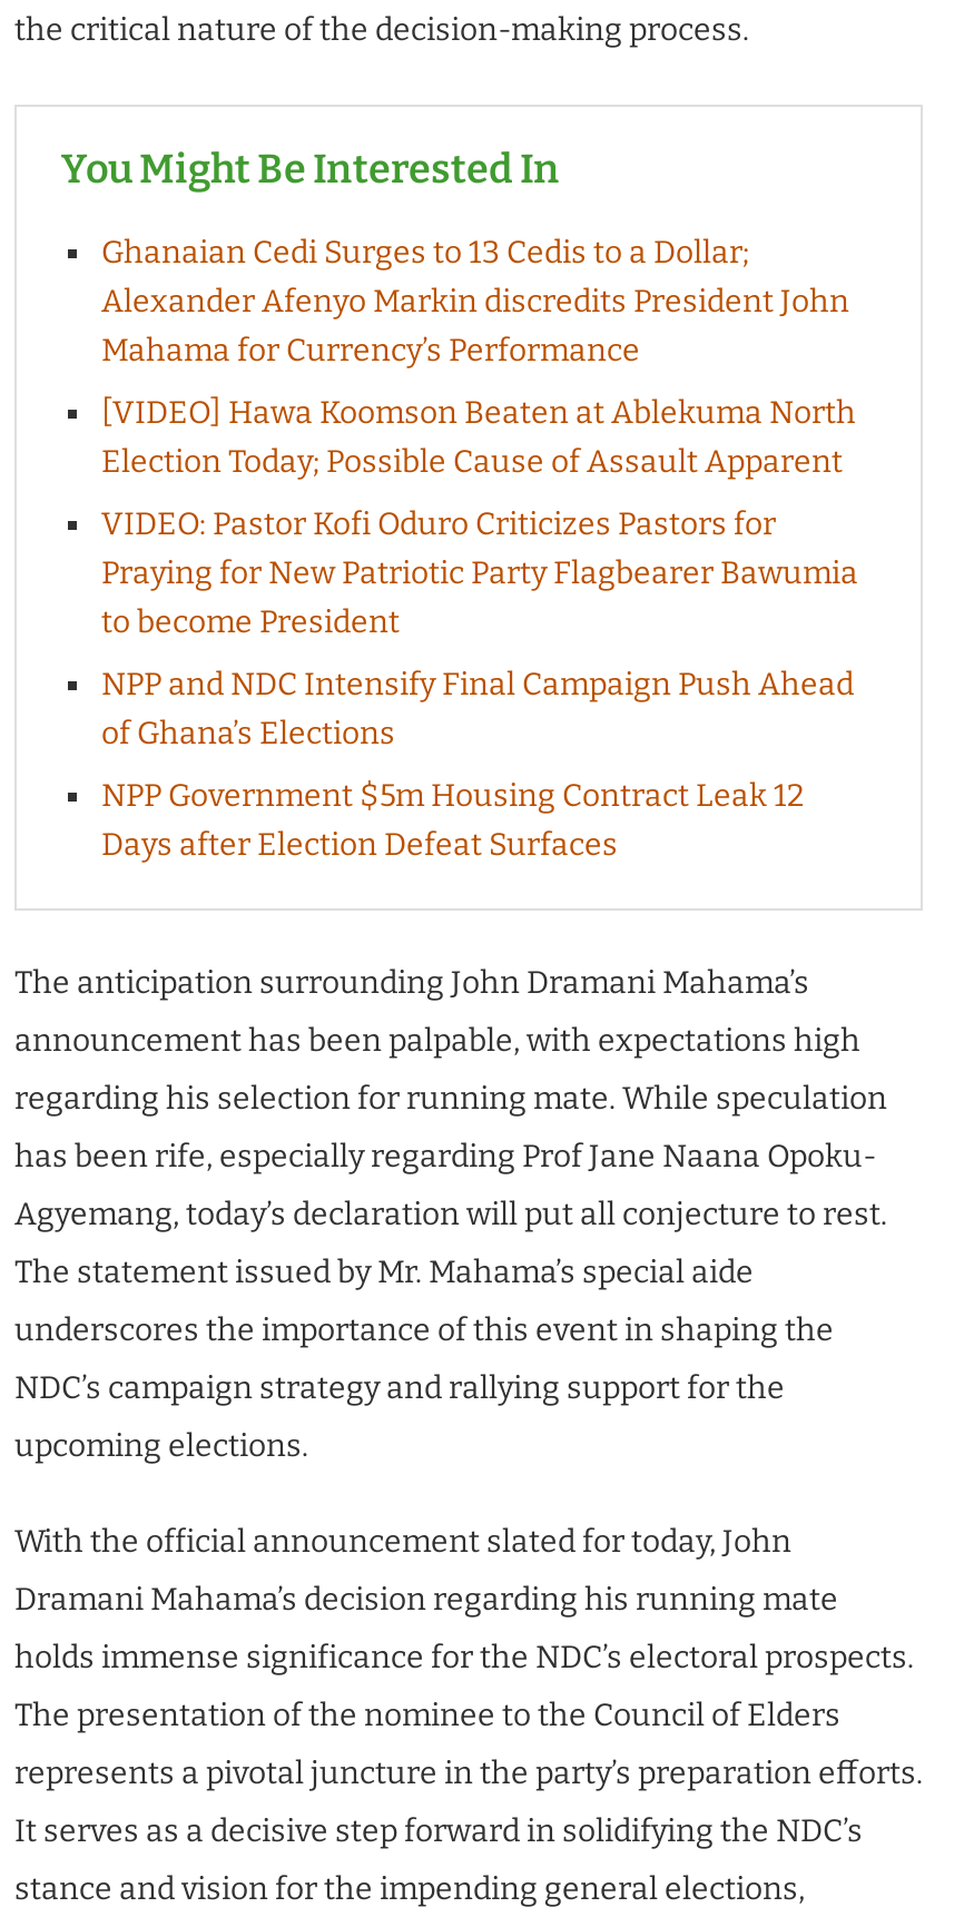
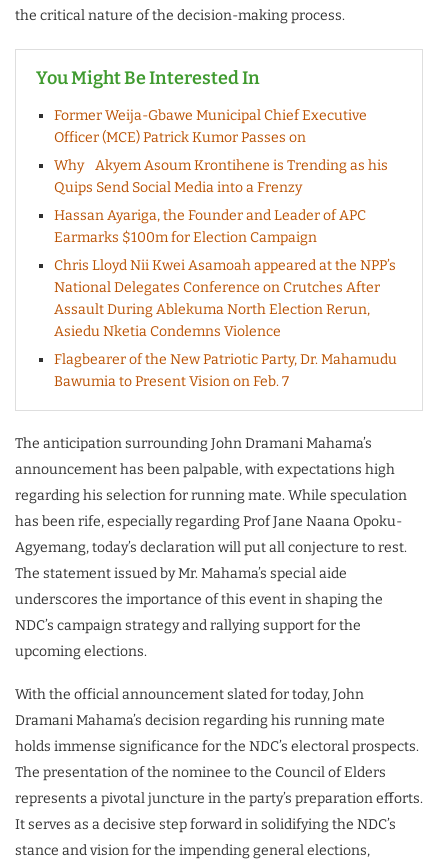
[101,233,849,369] Ghanaian Cedi Surges to 13 Cedis to a Dollar; | Alexander Afenyo Markin discredits President John | Mahama for Currency’s Performance -> [54,107,367,146] Former Weija-Gbawe Municipal Chief Executive | Officer (MCE) Patrick Kumor Passes on
[101,393,856,480] [VIDEO] Hawa Koomson Beaten at Ablekuma North | Election Today; Possible Cause of Assault Apparent -> [54,157,388,196] Why Akyem Asoum Krontihene is Trending as his | Quips Send Social Media into a Frenzy
[101,505,858,641] VIDEO: Pastor Kofi Oduro Criticizes Pastors for | Praying for New Patriotic Party Flagbearer Bawumia | to become President -> [54,207,366,246] Hassan Ayariga, the Founder and Leader of APC | Earmarks $100m for Election Campaign
[101,665,854,752] NPP and NDC Intensify Final Campaign Push Ahead | of Ghana’s Elections -> [54,257,396,340] Chris Lloyd Nii Kwei Asamoah appeared at the NPP’s | National Delegates Conference on Crutches After | Assault During Ablekuma North Election Rerun, | Asiedu Nketia Condemns Violence
[101,776,805,863] NPP Government $5m Housing Contract Leak 12 | Days after Election Defeat Surfaces -> [54,351,397,390] Flagbearer of the New Patriotic Party, Dr. Mahamudu | Bawumia to Present Vision on Feb. 7

